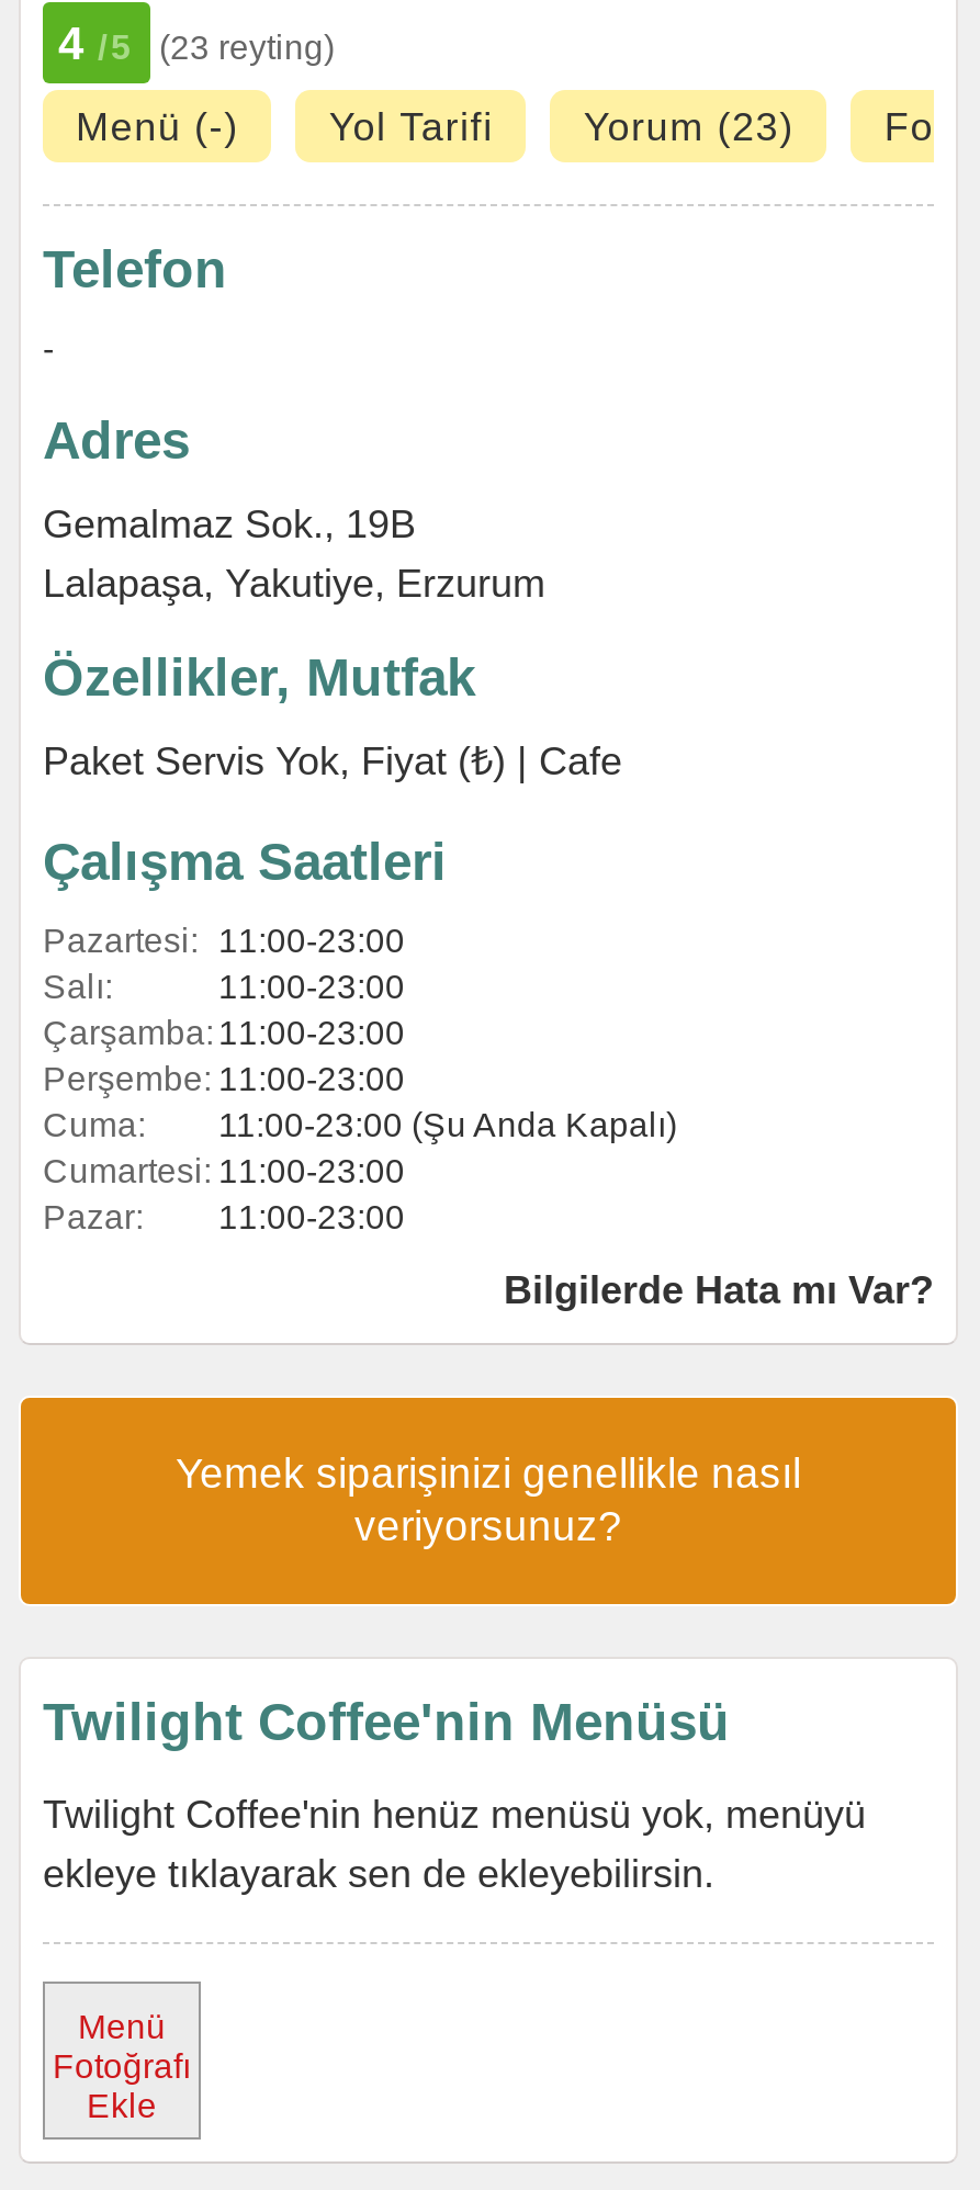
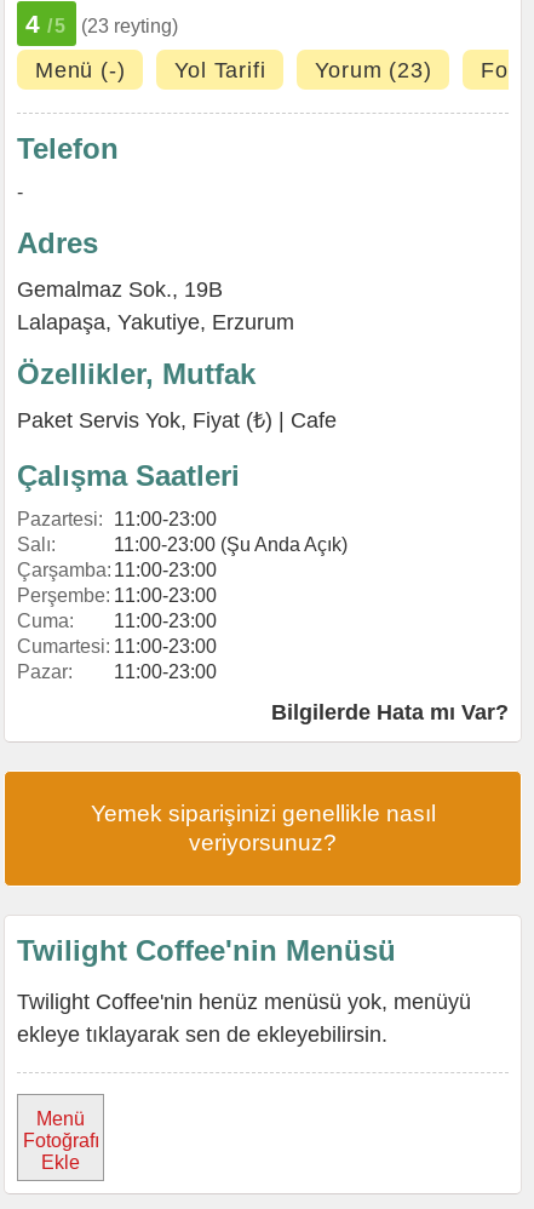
[218,968,405,1005] 11:00-23:00 -> [114,534,348,555] 11:00-23:00 (Şu Anda Açık)
[218,1106,677,1143] 11:00-23:00 (Şu Anda Kapalı) -> [114,611,217,631] 11:00-23:00

